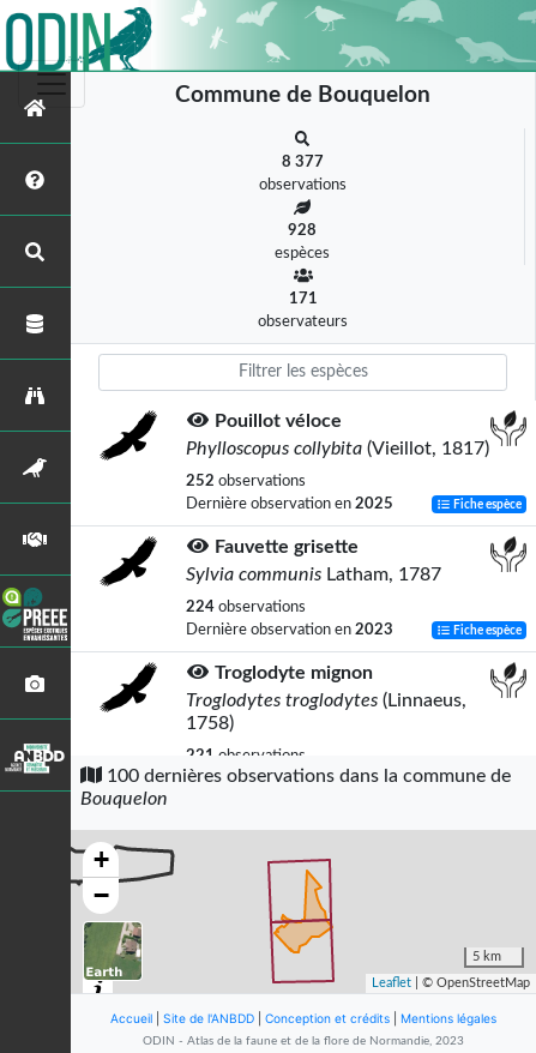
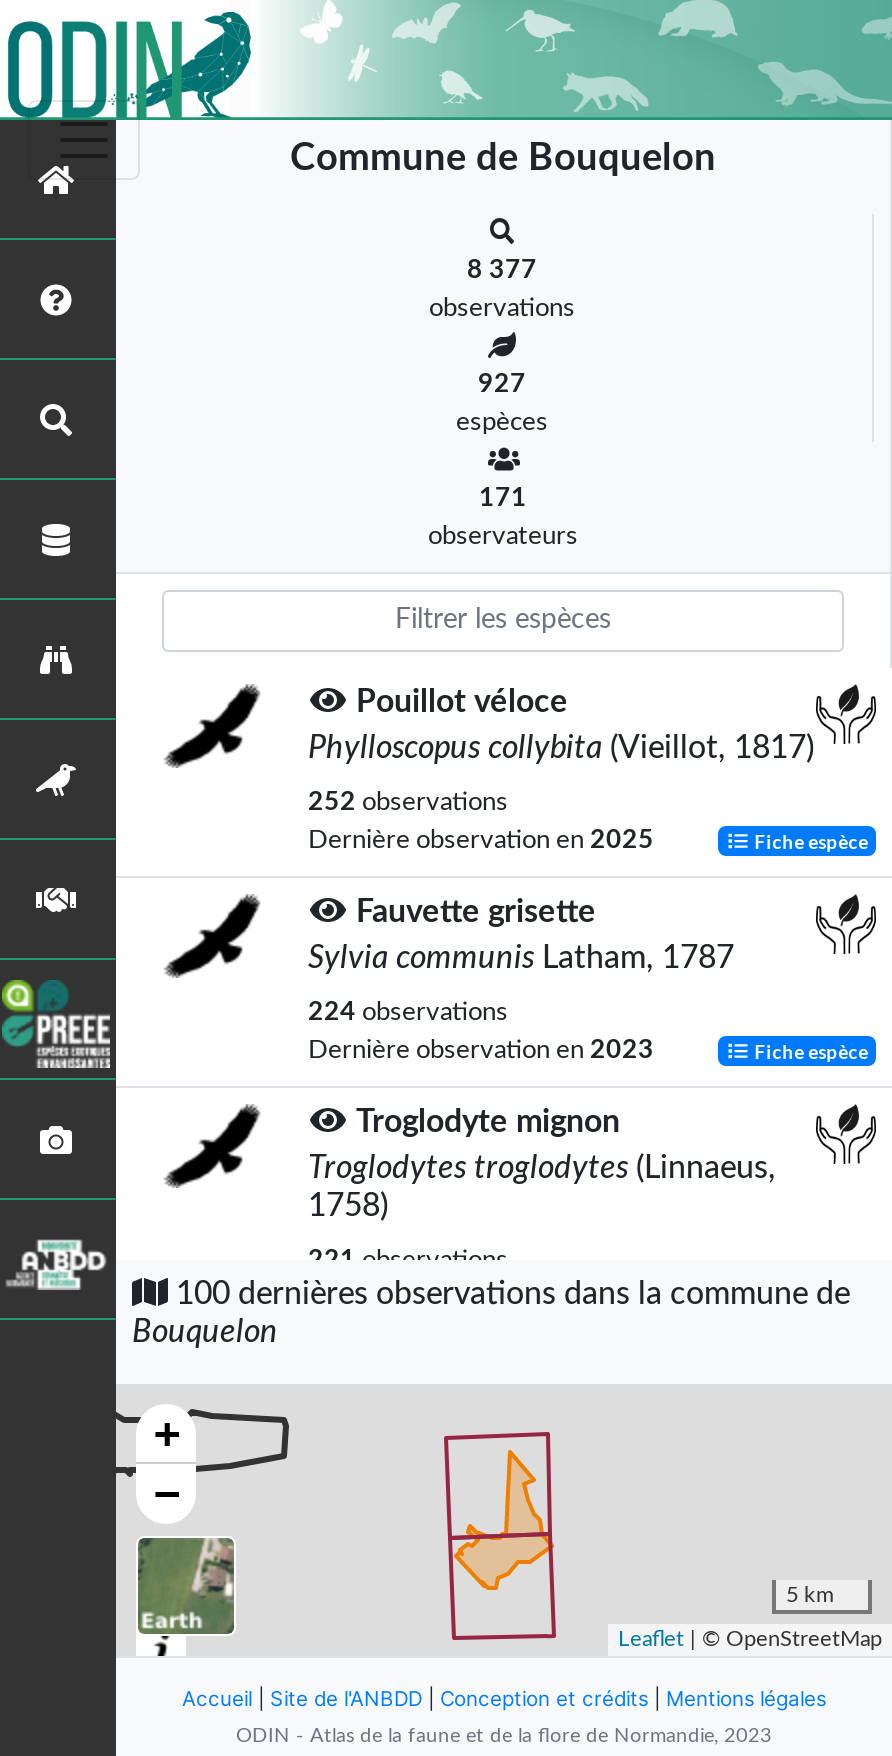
[288,223,317,237] 928 -> [478,372,526,396] 927

